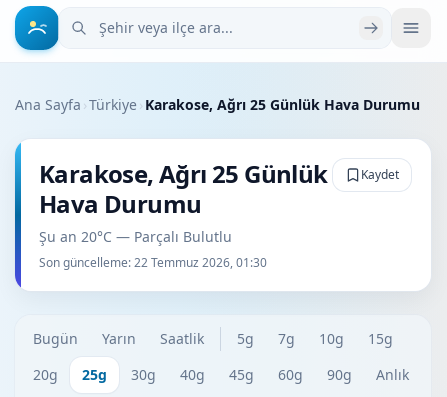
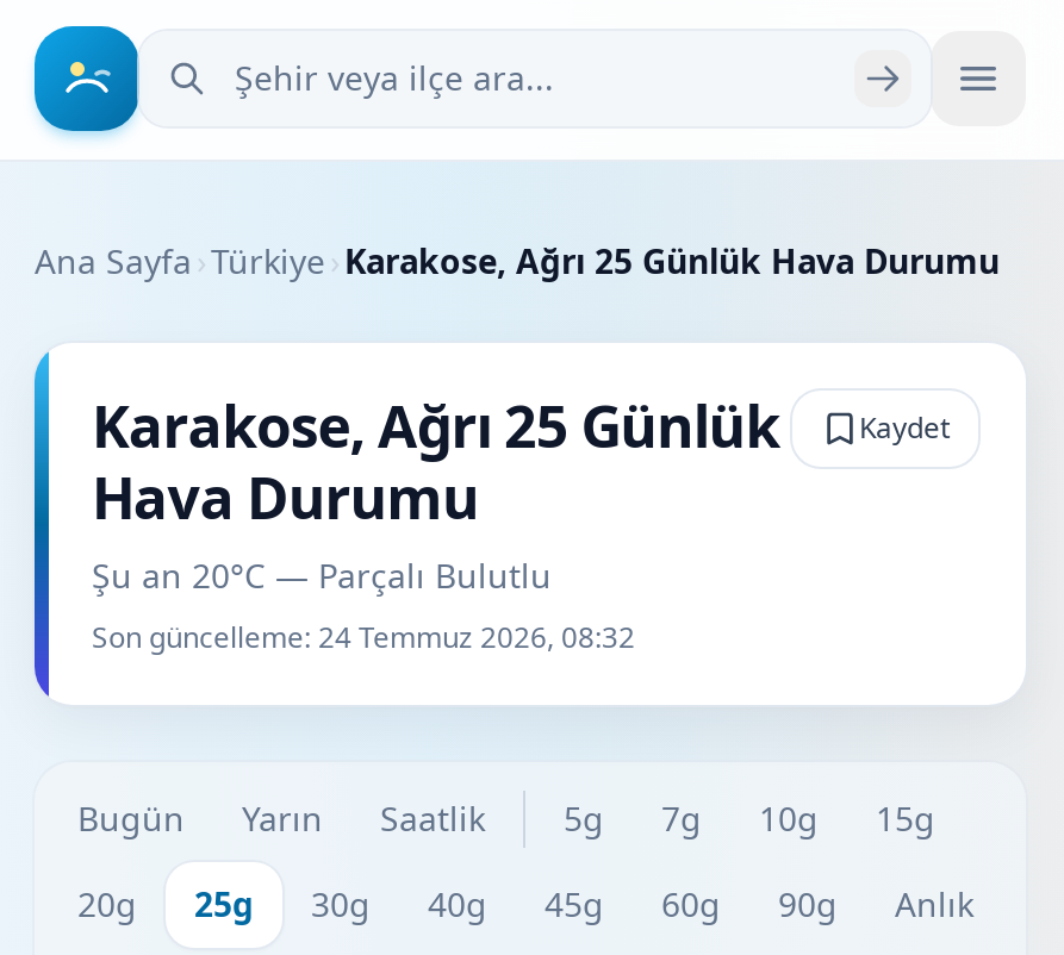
[39,254,267,271] Son güncelleme: 22 Temmuz 2026, 01:30 -> [92,617,635,657] Son güncelleme: 24 Temmuz 2026, 08:32

